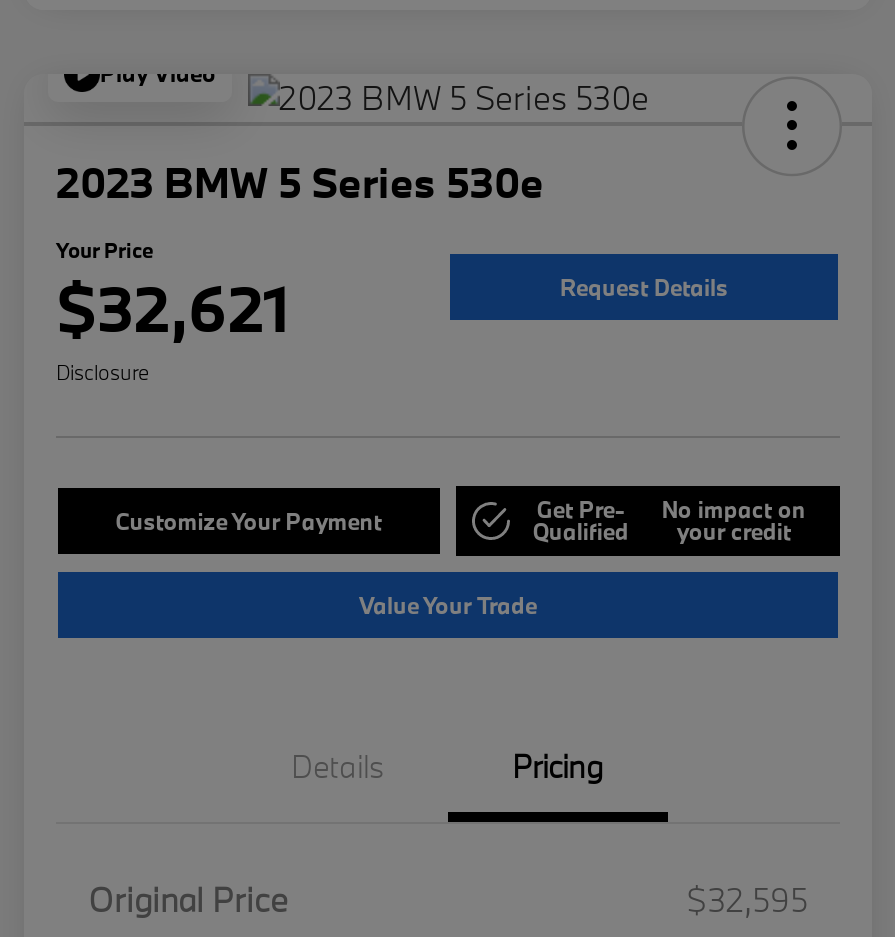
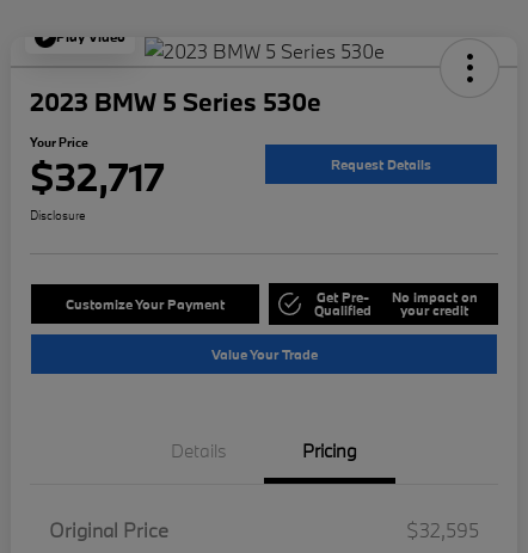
[56,268,290,348] $32,621 -> [30,153,164,200] $32,717

